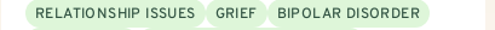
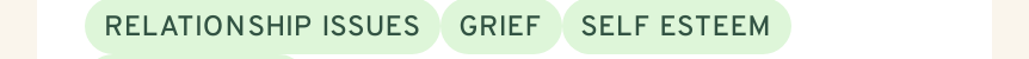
[277,5,420,24] BIPOLAR DISORDER -> [580,9,772,47] SELF ESTEEM

